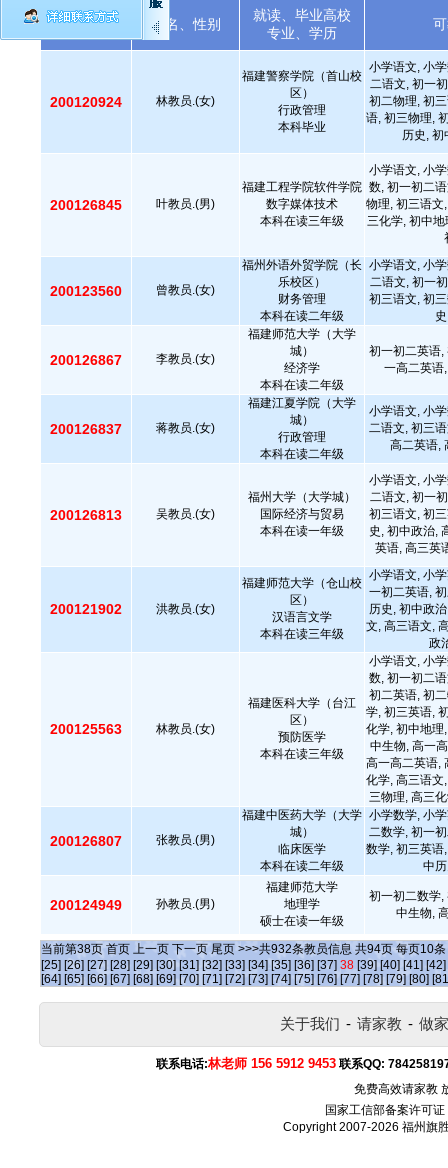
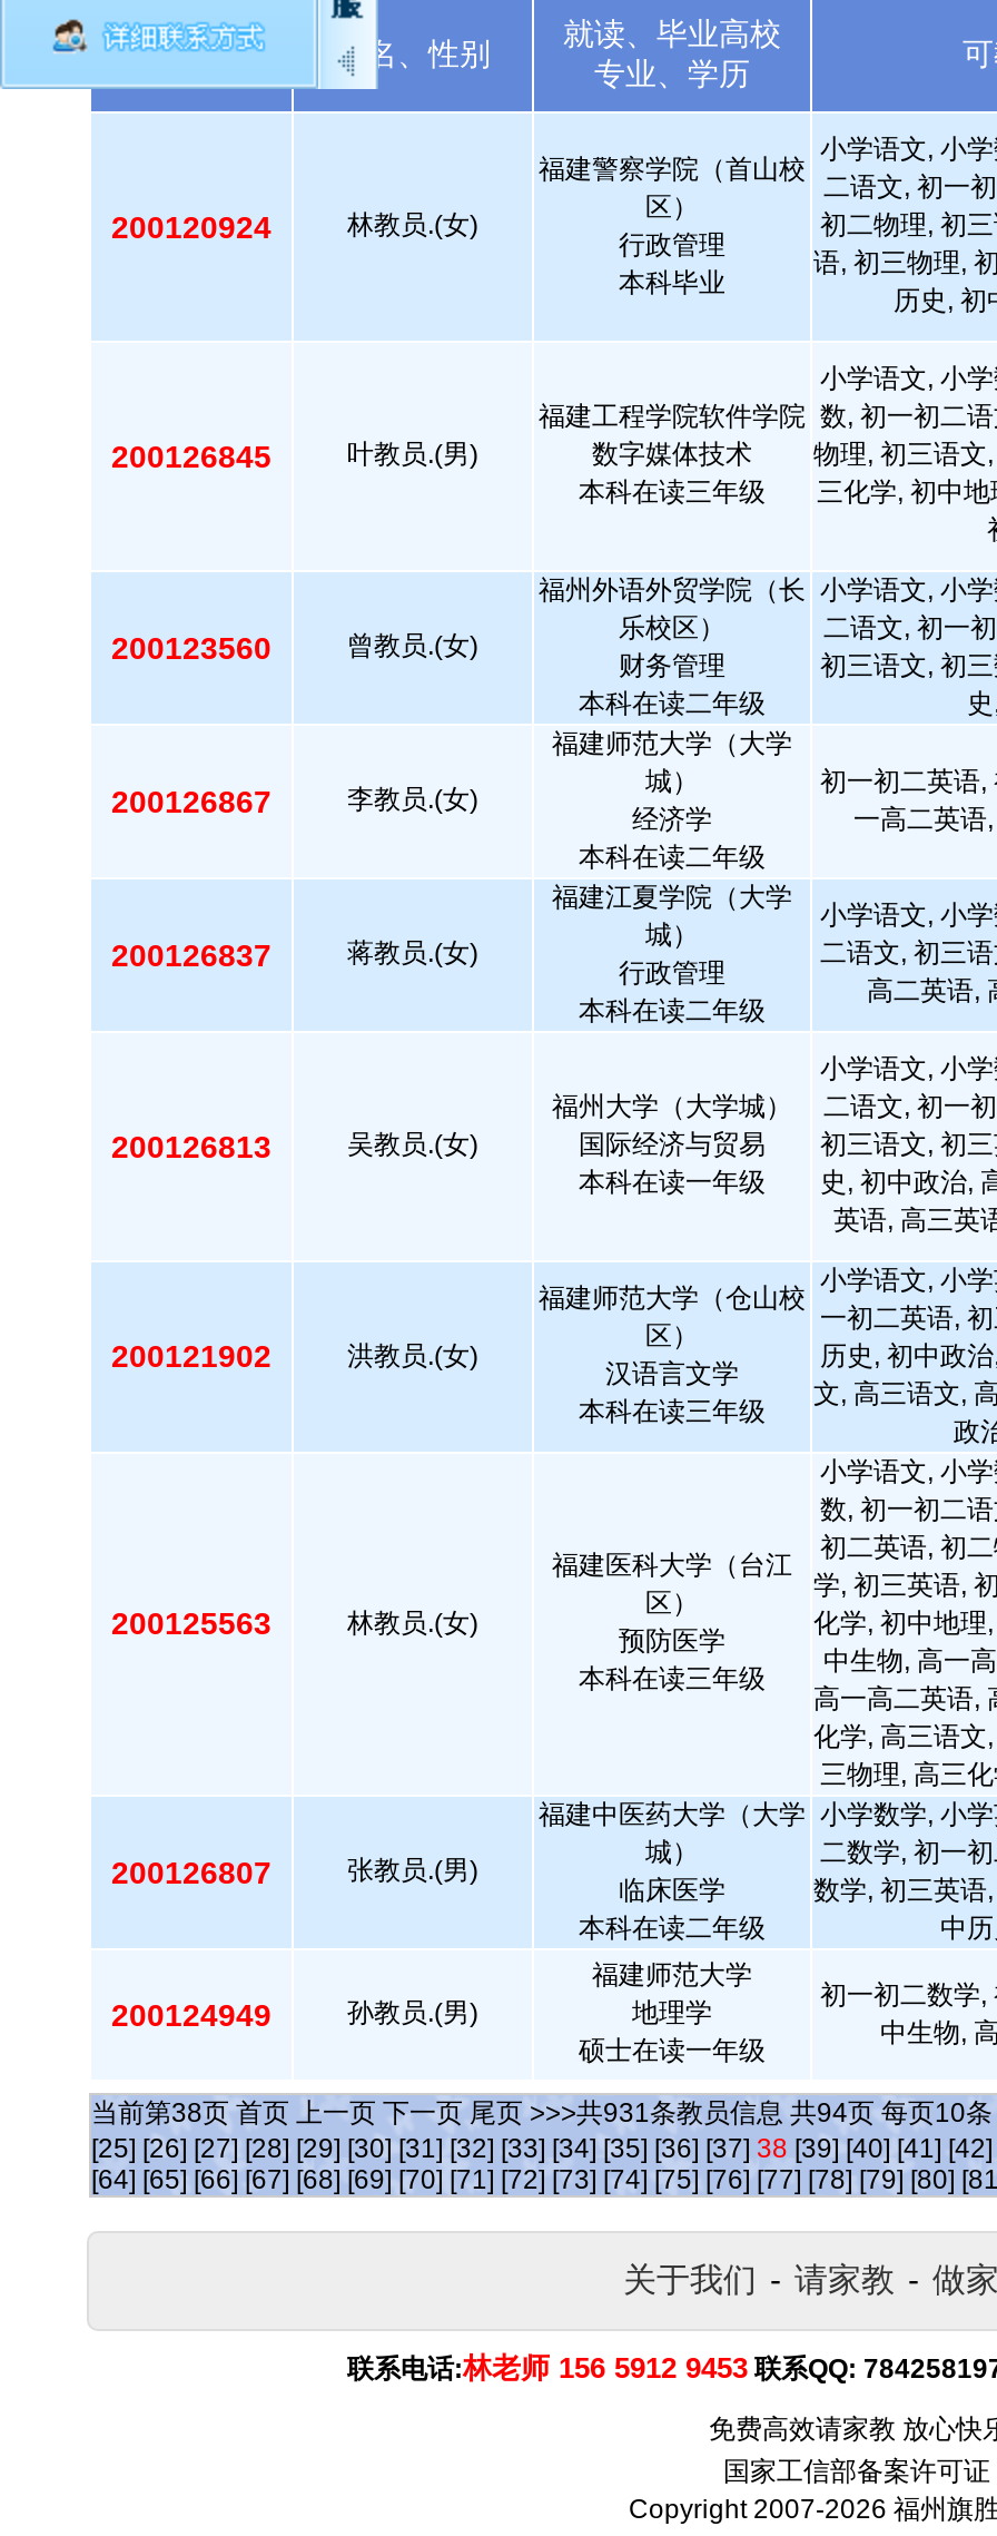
[41,942,448,956] 当前第38页首页 上一页 下一页 尾页>>>共932条教员信息 共94页 每页10条 -> [91,2097,997,2129] 当前第38页首页 上一页 下一页 尾页>>>共931条教员信息 共94页 每页10条

